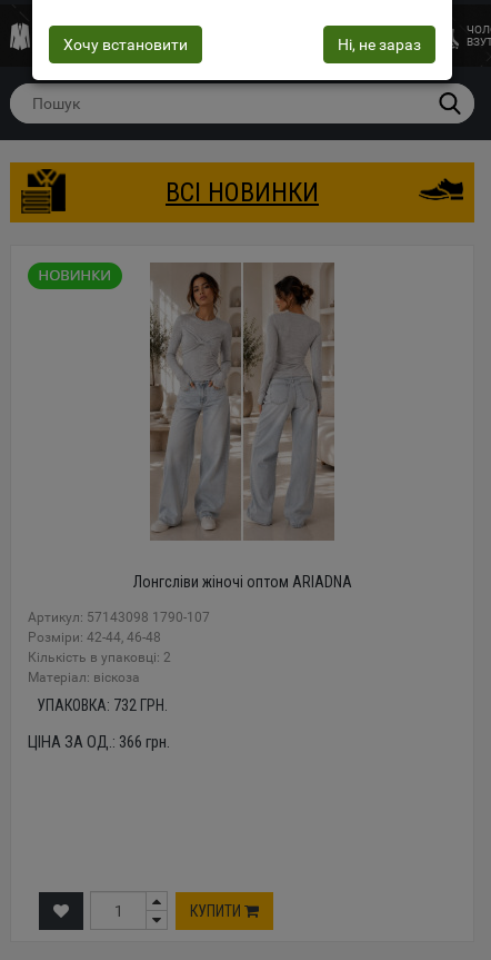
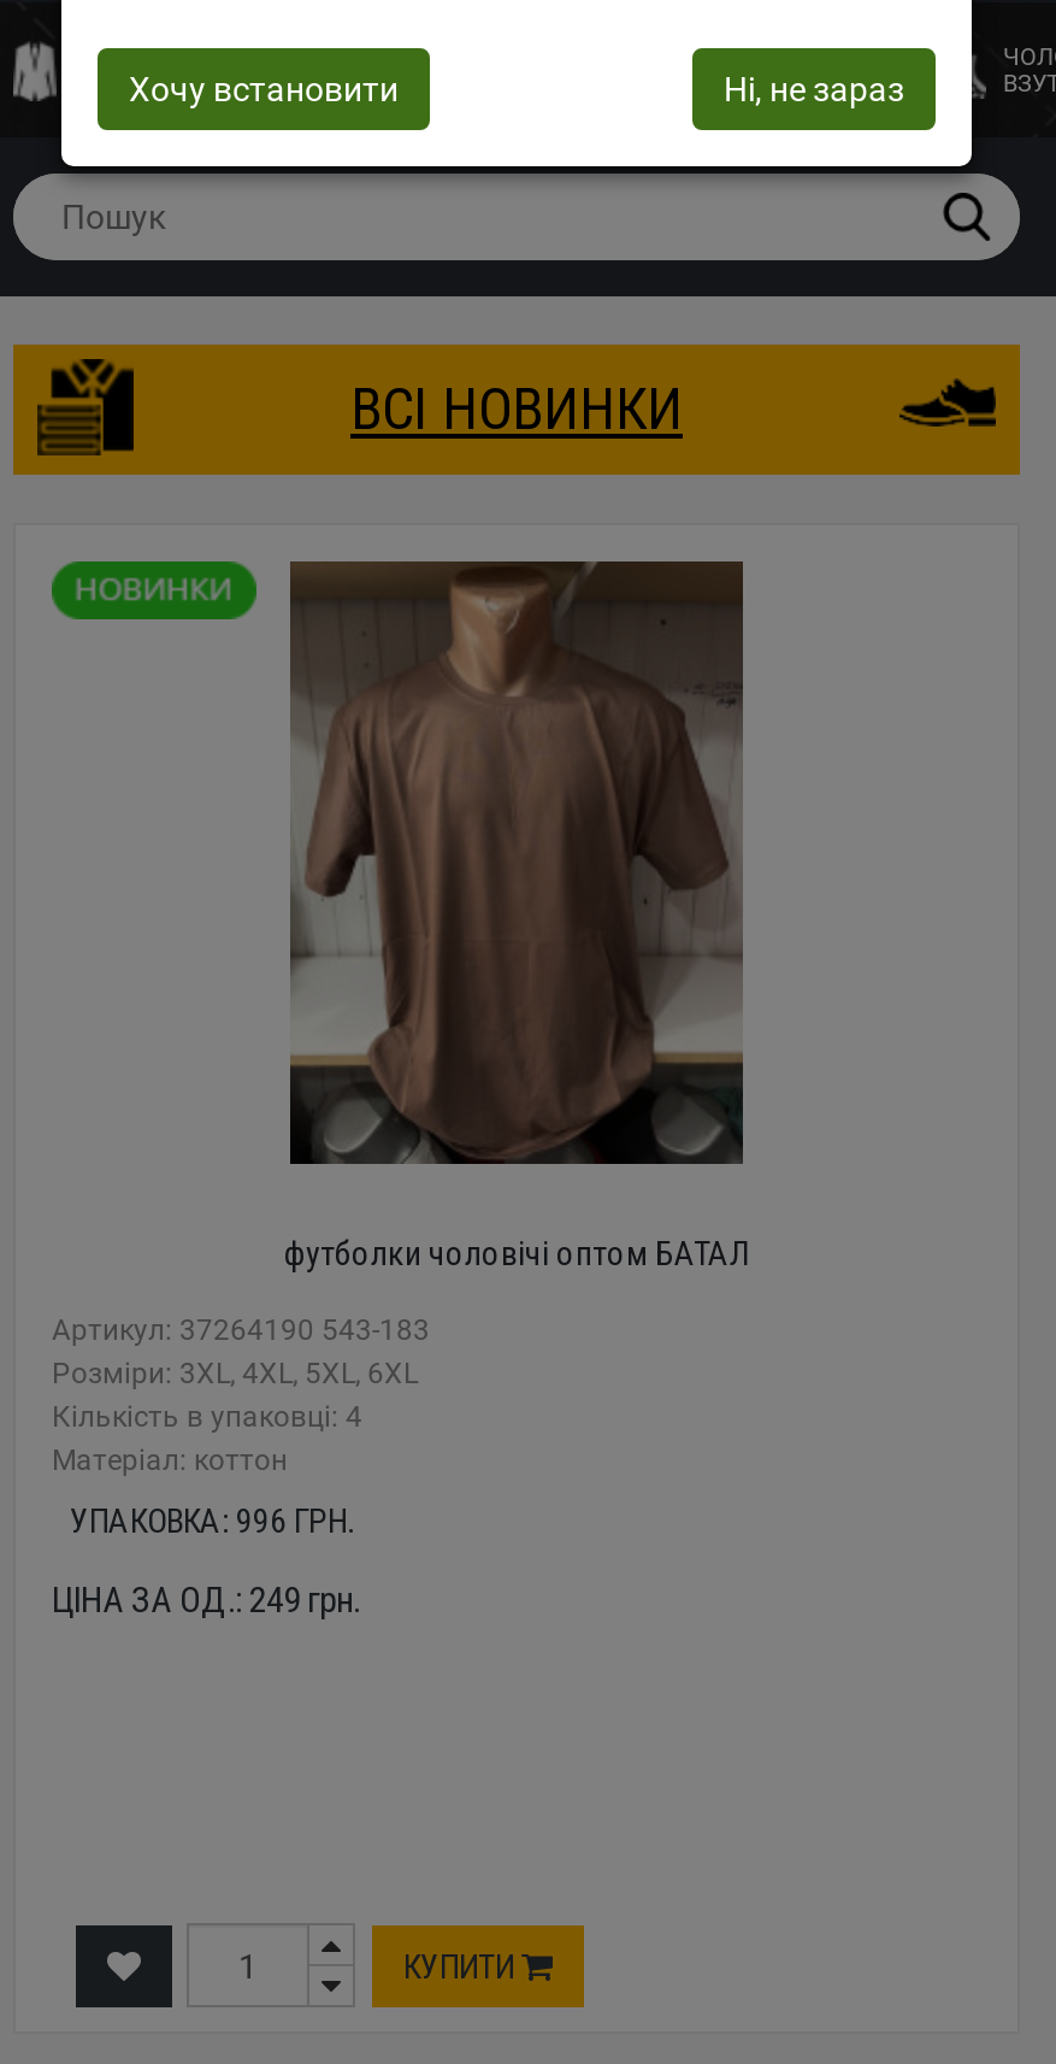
[133,263,352,591] [image] | Лонгсліви жіночі оптом ARIADNA -> [284,559,749,1272] [image] | футболки чоловічі оптом БАТАЛ
[28,610,210,685] Артикул: 57143098 1790-107 | Розміри: 42-44, 46-48 | Кількість в упаковці: 2 | Mатеріал: віскоза -> [52,1313,430,1477] Артикул: 37264190 543-183 | Розміри: 3XL, 4XL, 5XL, 6XL | Кількість в упаковці: 4 | Mатеріал: коттон
[36,696,167,714] УПАКОВКА: 732 ГРН. -> [70,1501,354,1540] УПАКОВКА: 996 ГРН.
[28,732,170,752] ЦІНА ЗА ОД.: 366 грн. -> [52,1578,360,1622] ЦІНА ЗА ОД.: 249 грн.

